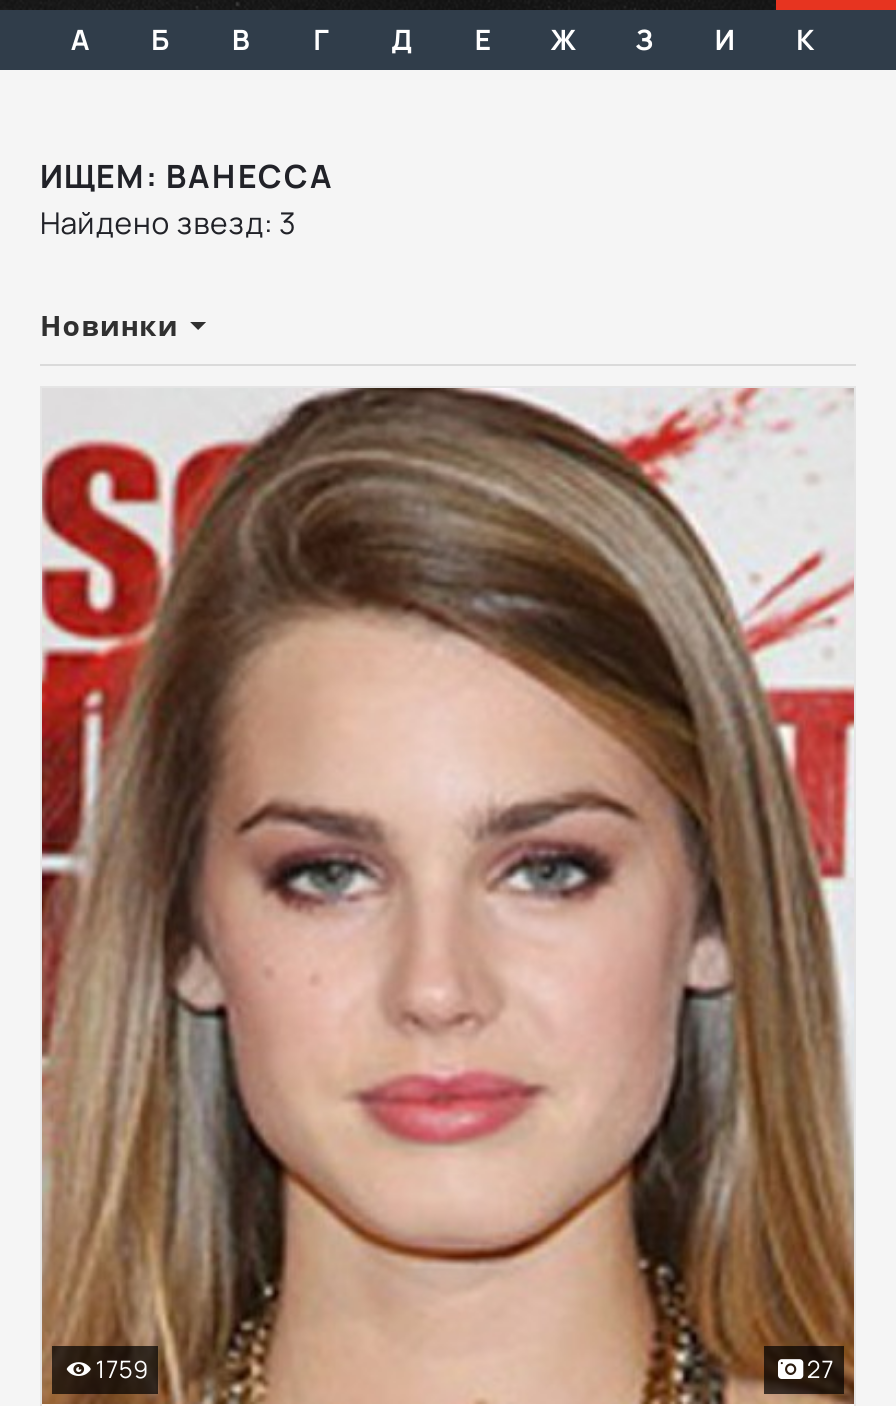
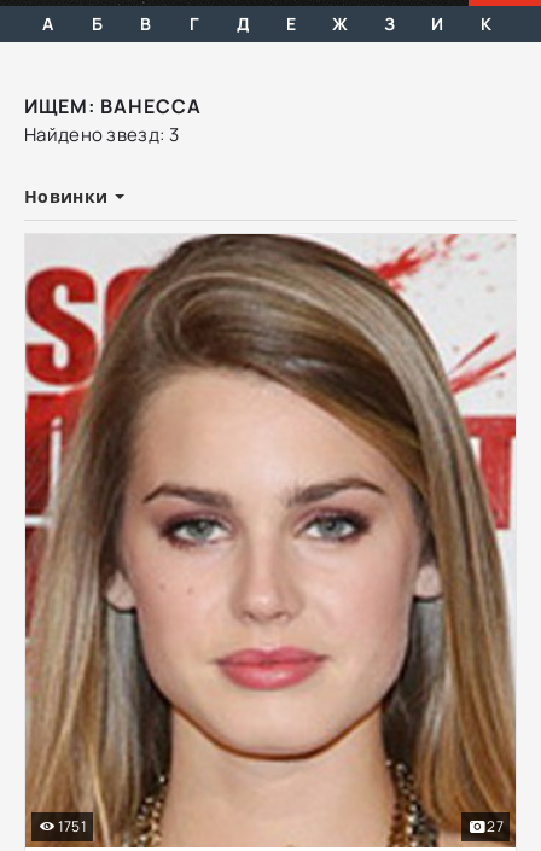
[96,1352,148,1386] 1759 -> [58,816,87,837] 1751

